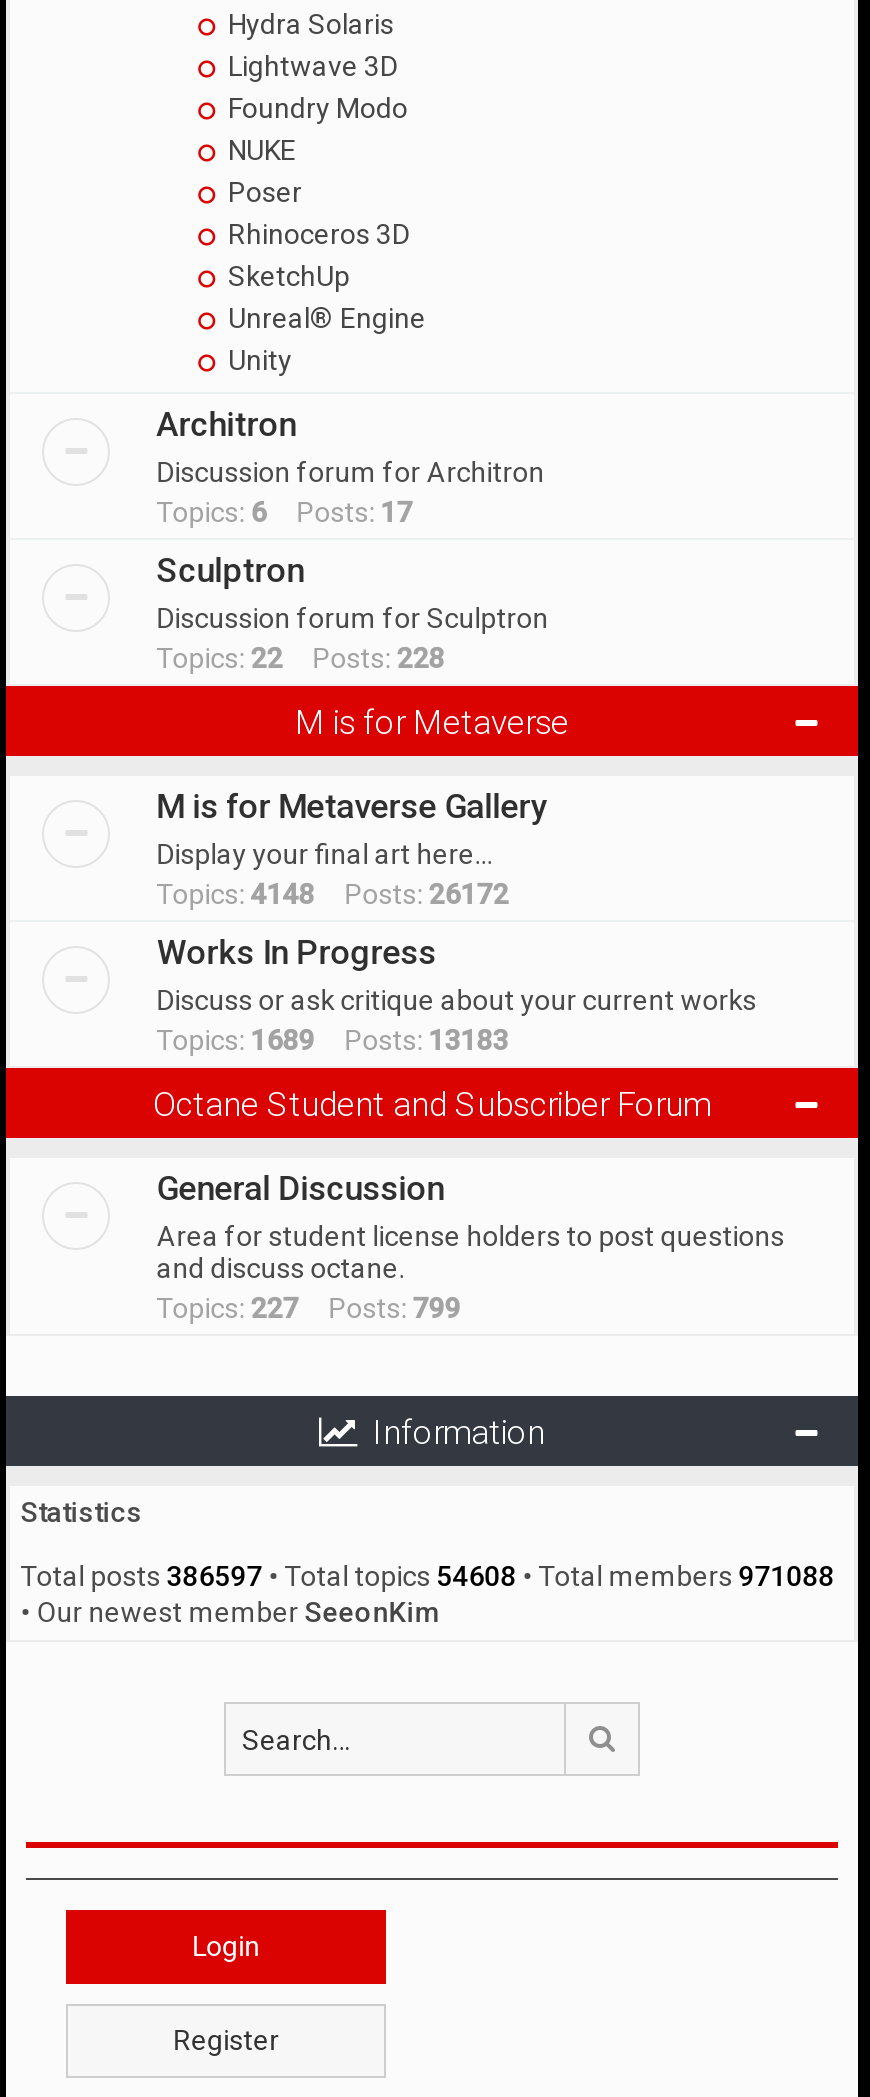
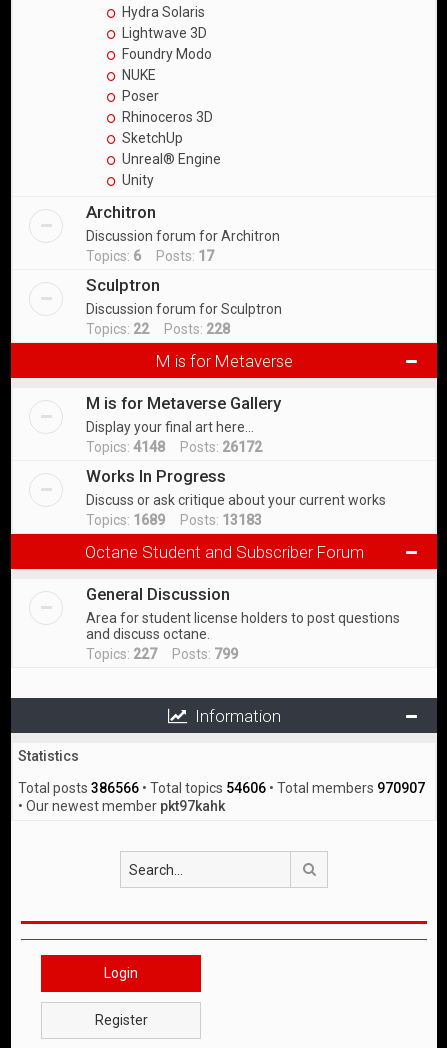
[20,1560,834,1592] Total posts 386597 • Total topics 54608 • Total members 971088 -> [18,780,425,796] Total posts 386566 • Total topics 54606 • Total members 970907
[20,1596,440,1628] • Our newest member SeeonKim -> [18,798,225,814] • Our newest member pkt97kahk

